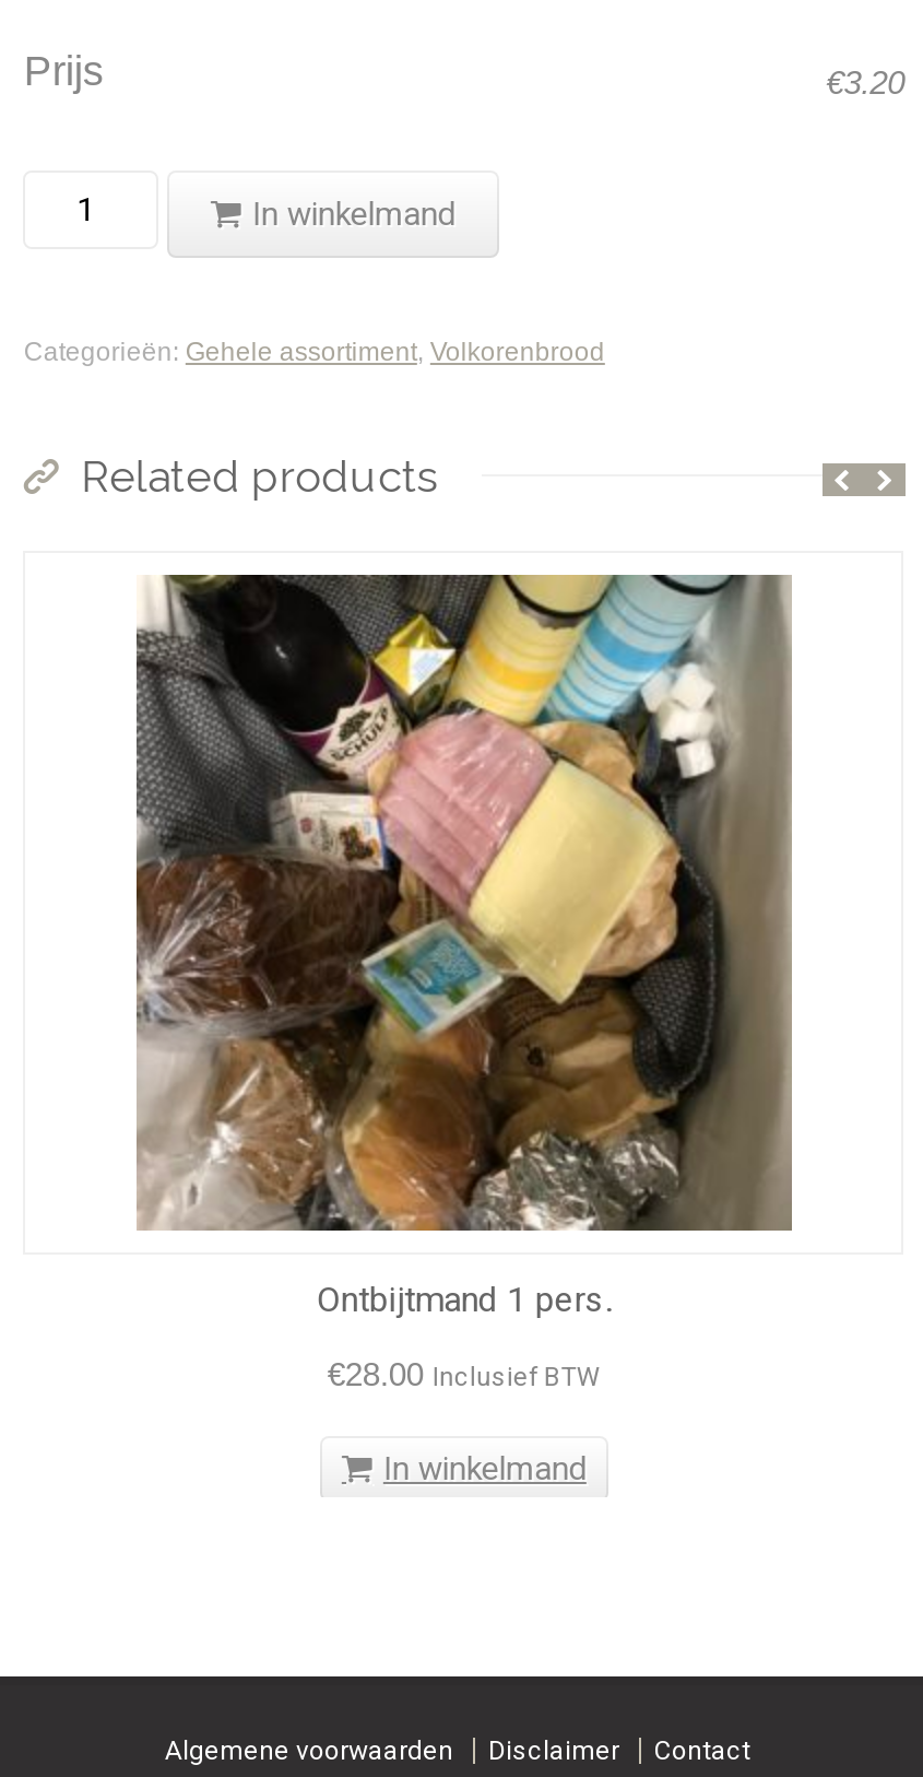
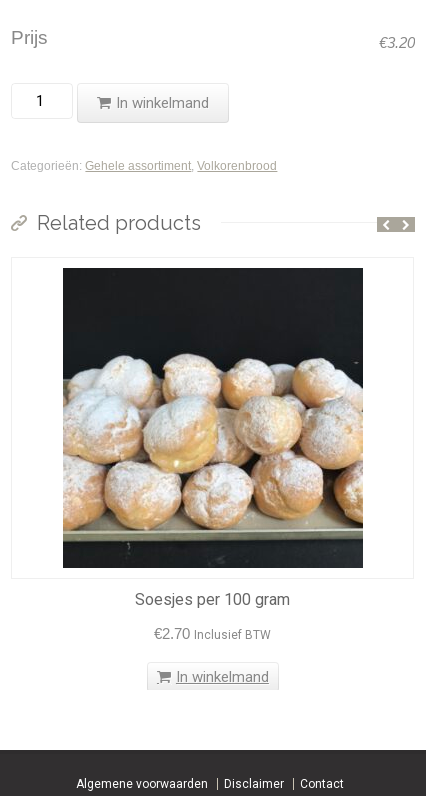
[134,573,794,1321] [image] | Ontbijtmand 1 pers. -> [62,267,364,609] [image] | Soesjes per 100 gram
[327,1356,601,1393] €28.00 Inclusief BTW -> [154,625,271,642] €2.70 Inclusief BTW

